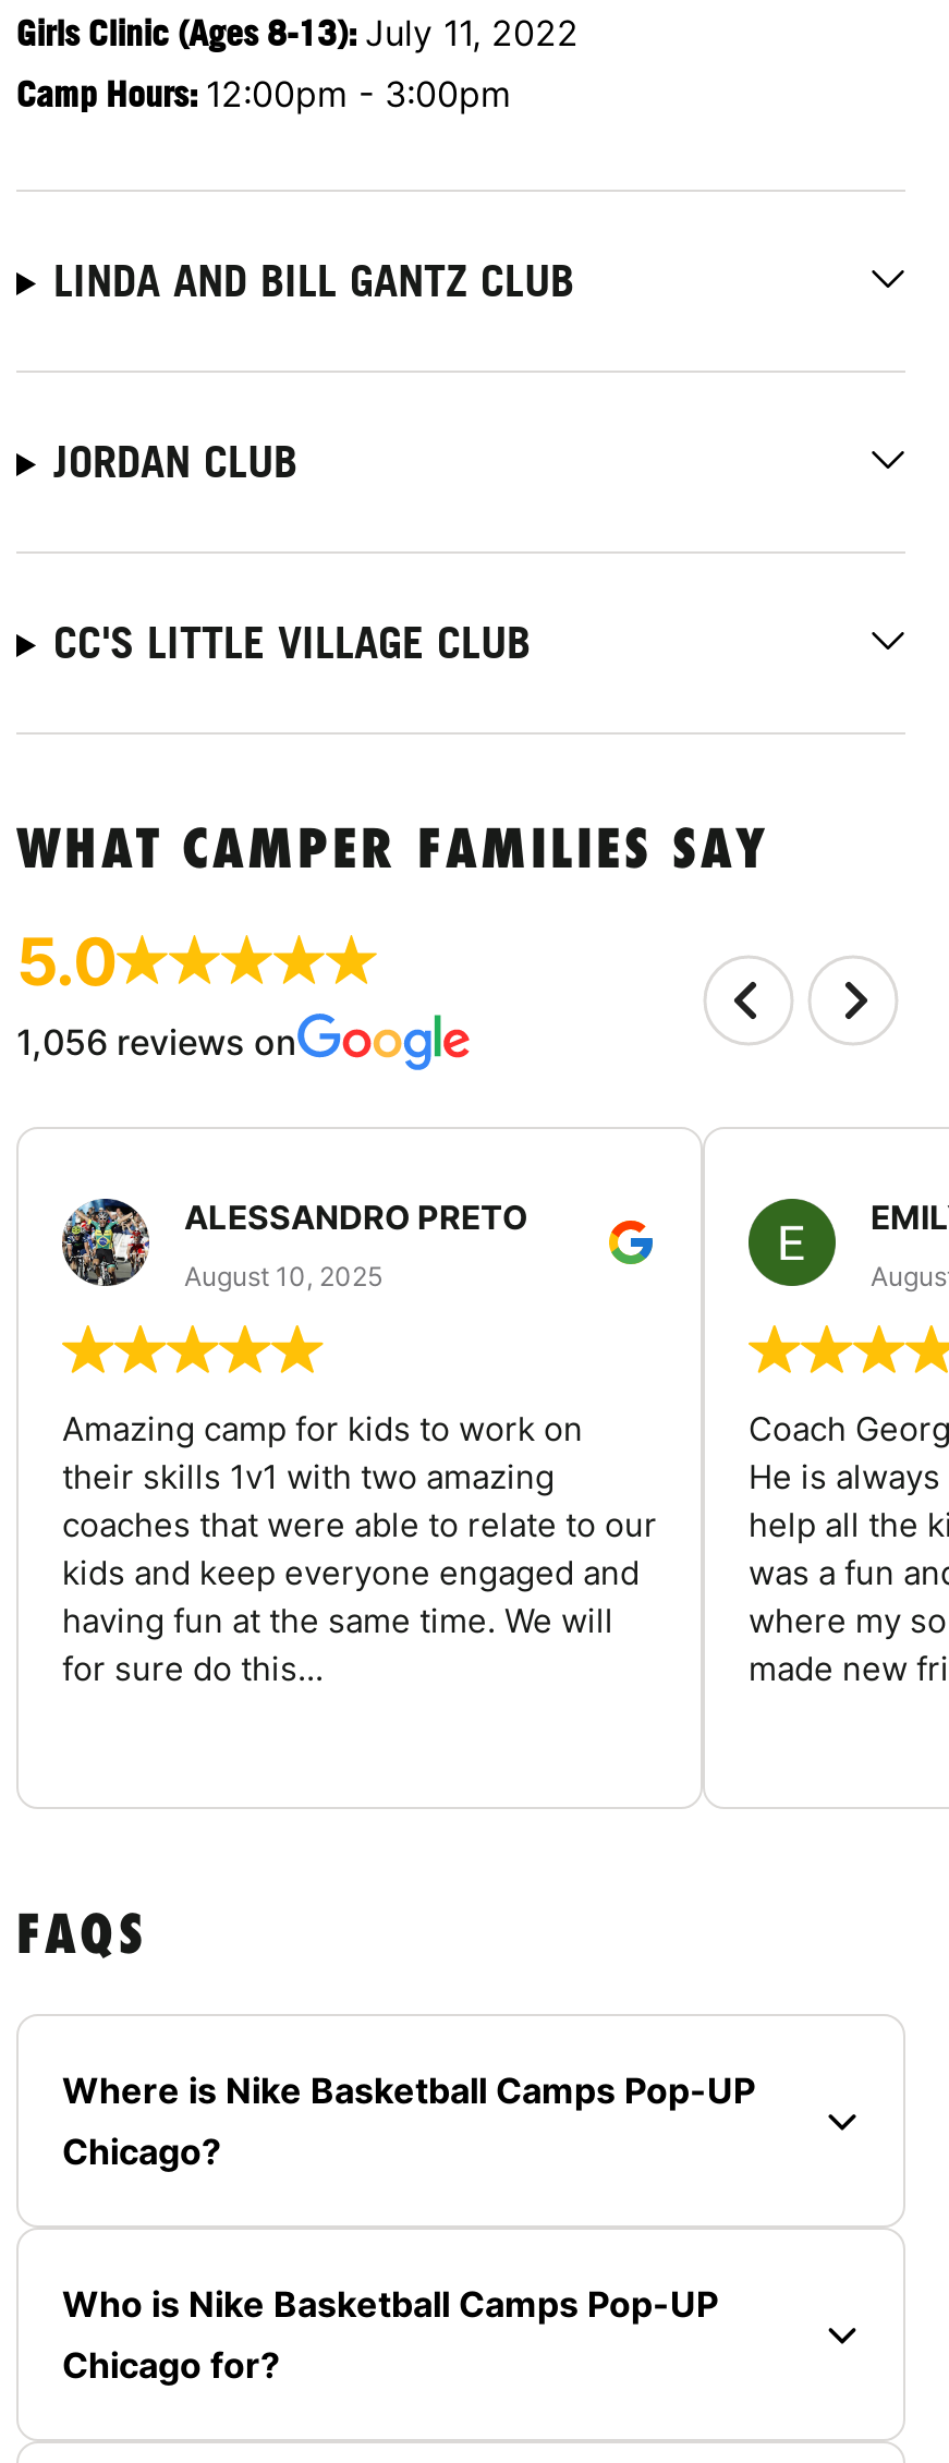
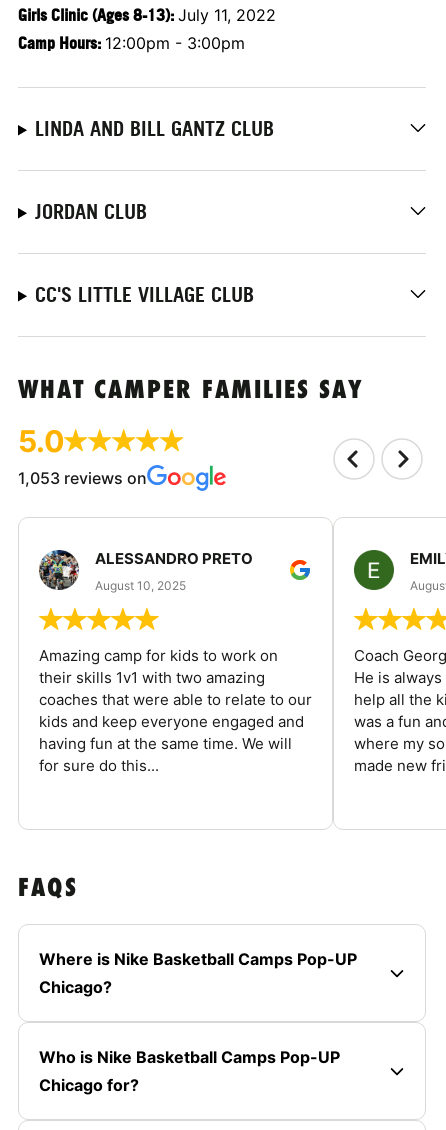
[16,1019,297,1063] 1,056 reviews on -> [18,467,147,487] 1,053 reviews on

